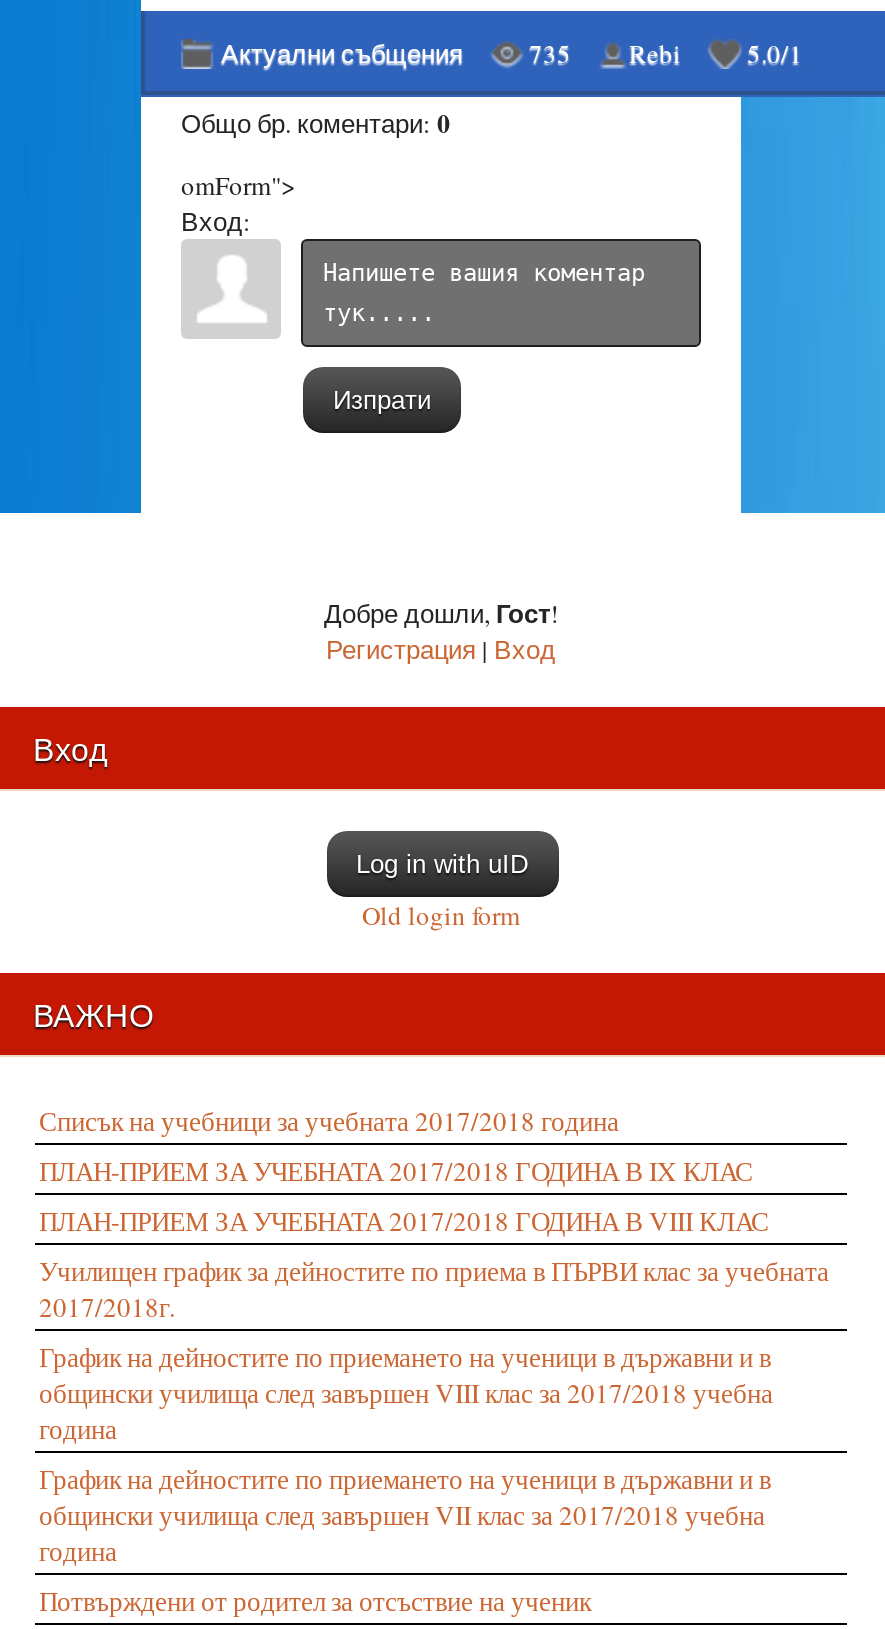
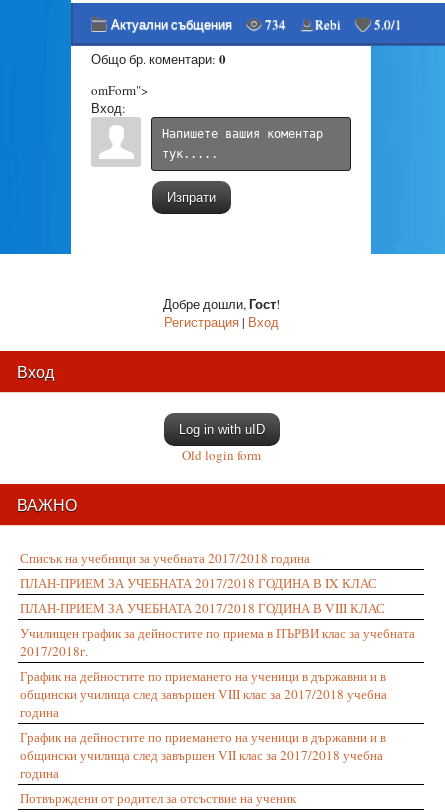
[221,35,803,71] Актуални събщения 735 Rebi 5.0/1 -> [111,15,402,33] Актуални събщения 734 Rebi 5.0/1

